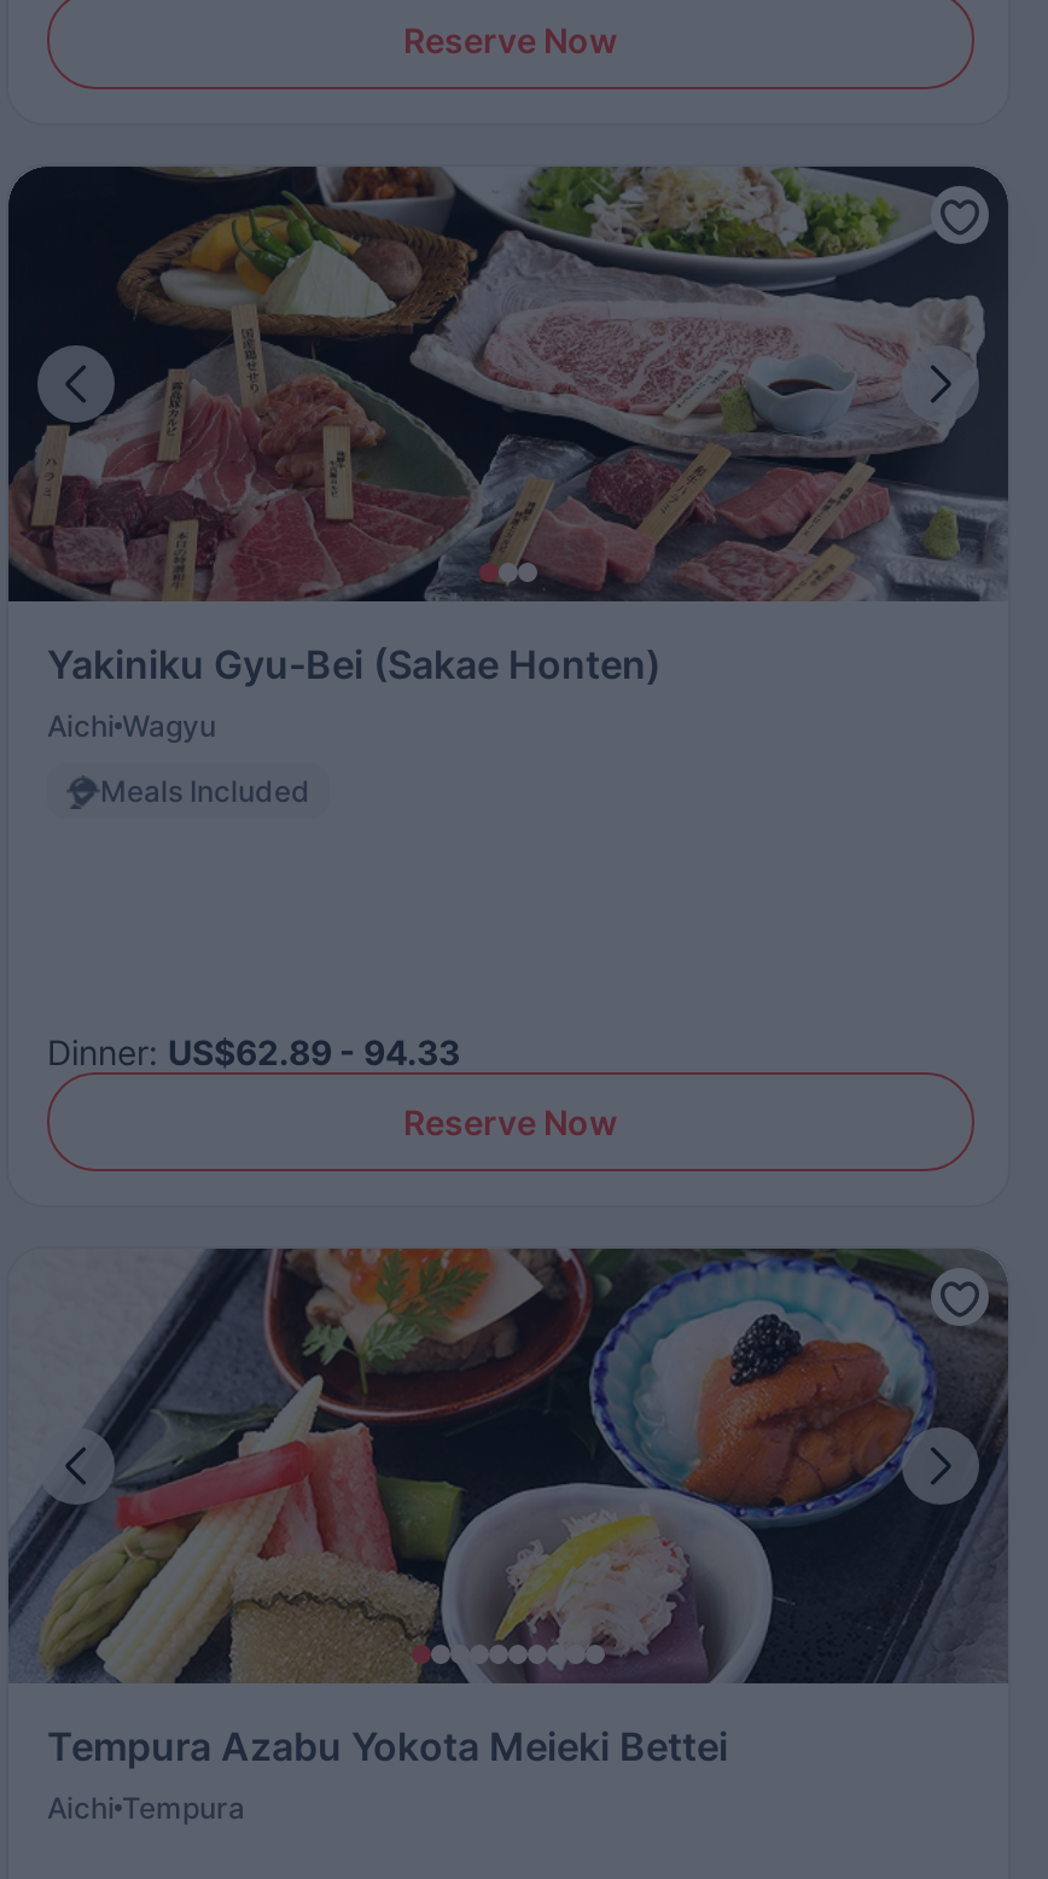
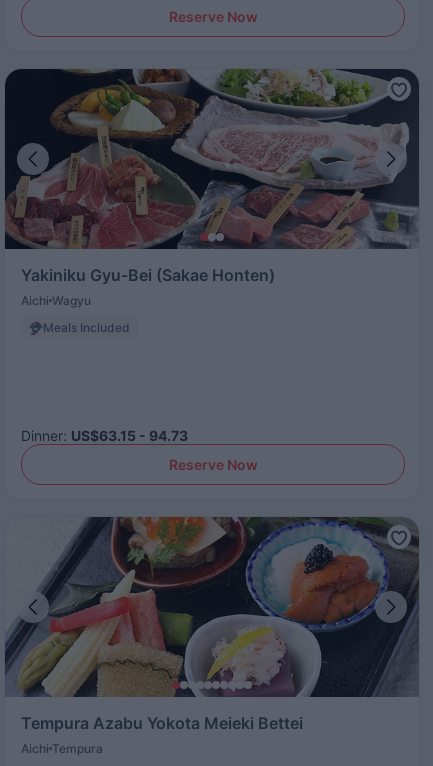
[47,1031,460,1072] Dinner: US$62.89 - 94.33 -> [21,427,188,444] Dinner: US$63.15 - 94.73

